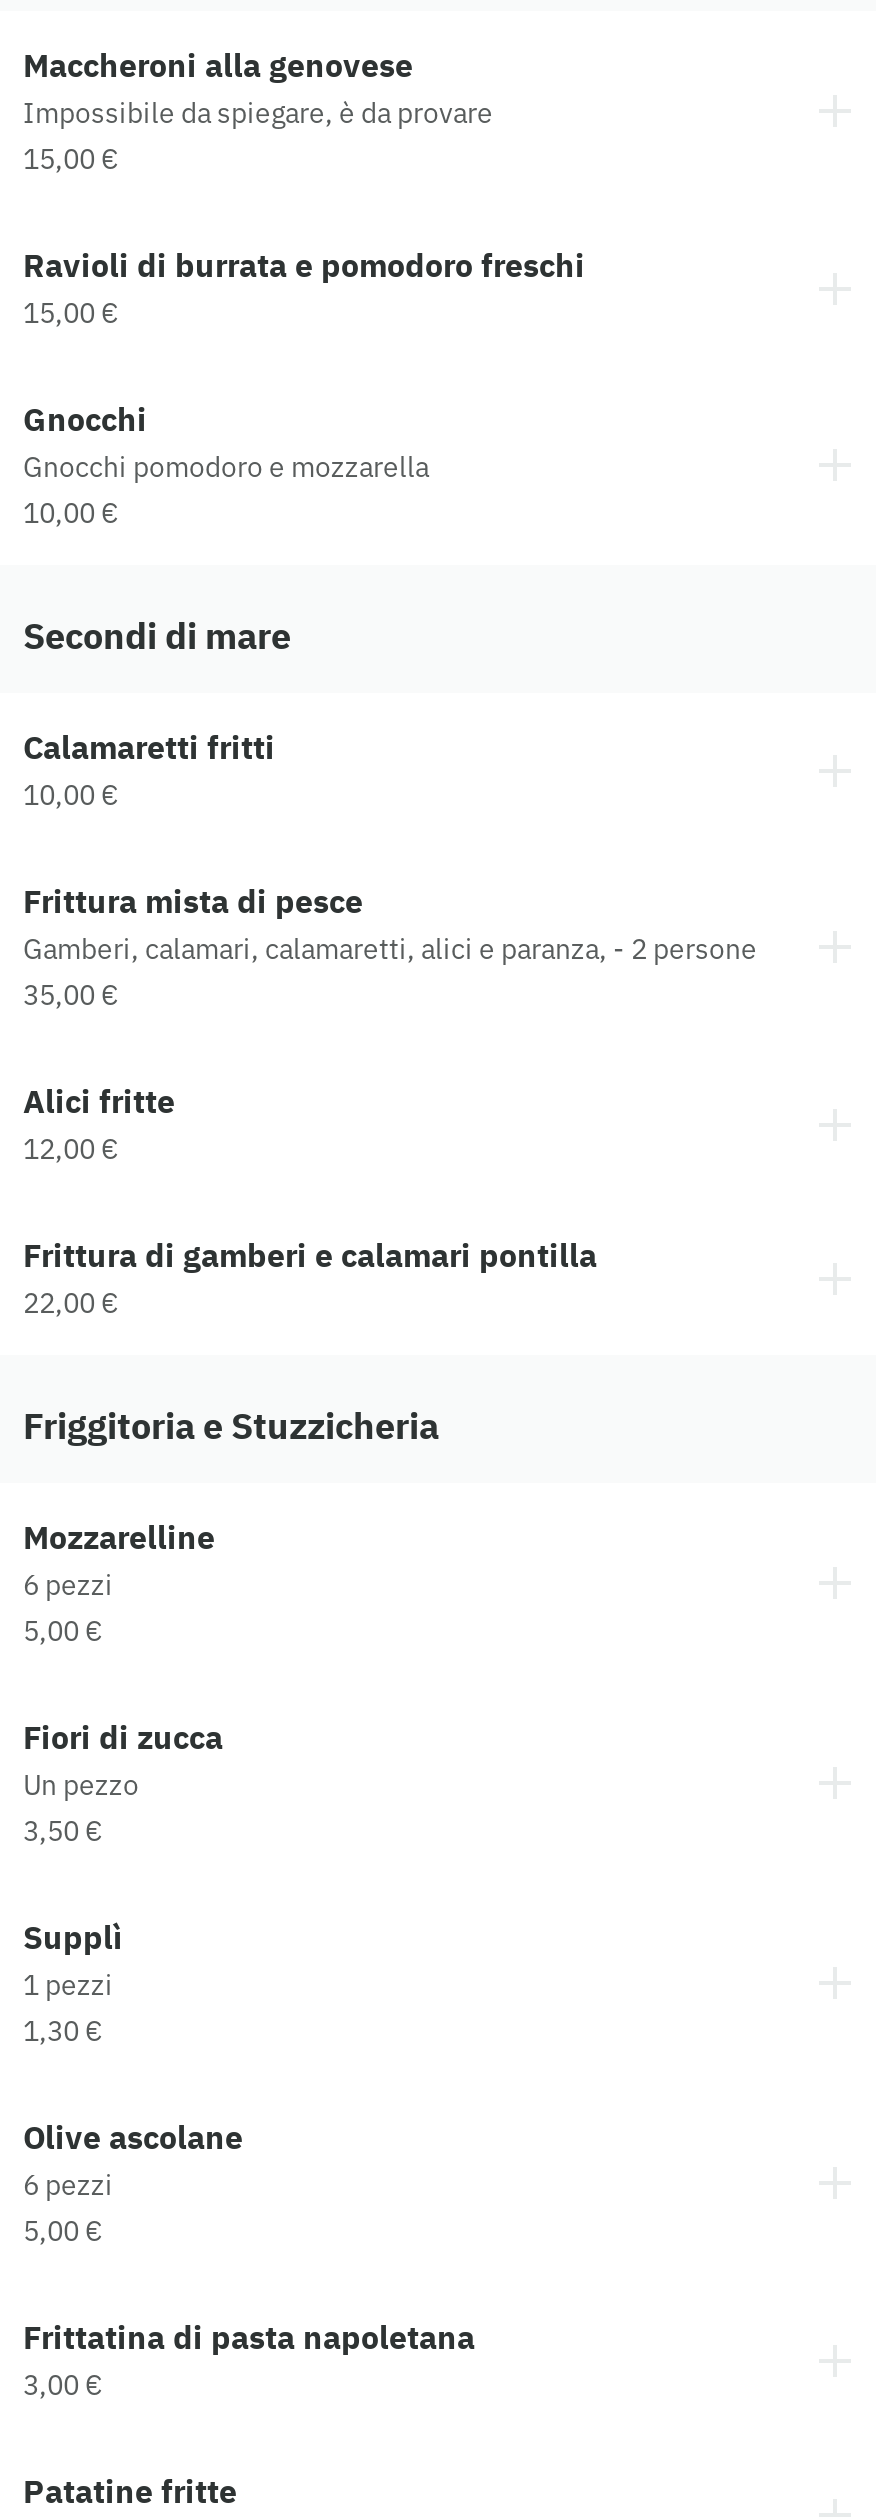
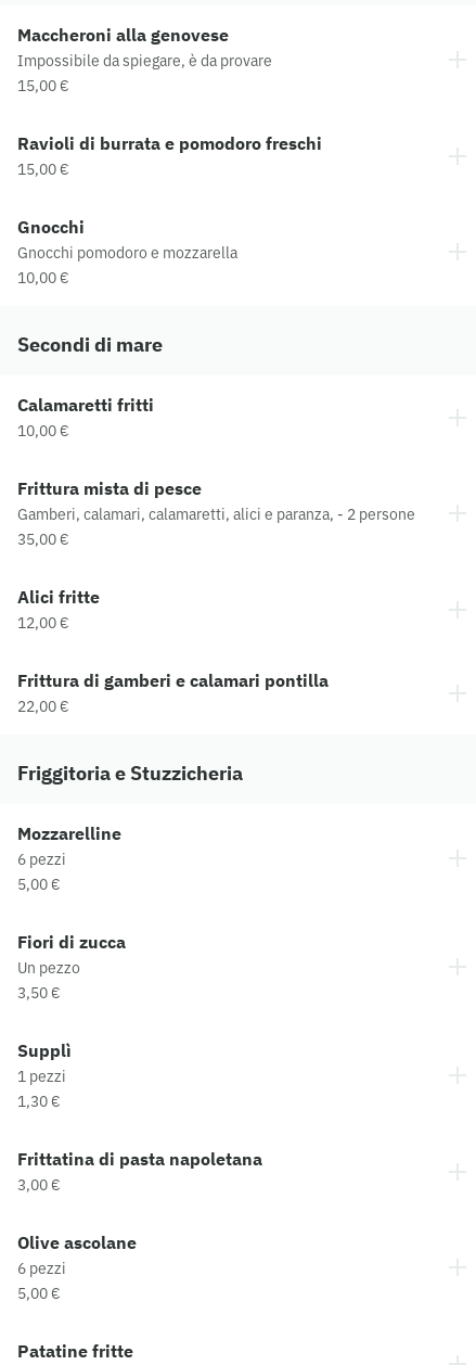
moved [23,2117,243,2249] -> [17,1232,137,1303]: Olive ascolane | 6 pezzi | 5,00 €
moved [23,2317,475,2403] -> [17,1148,262,1195]: Frittatina di pasta napoletana | 3,00 €

